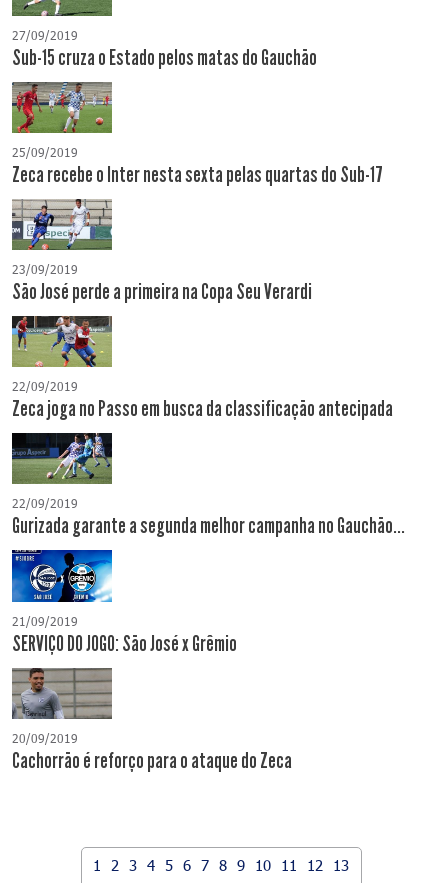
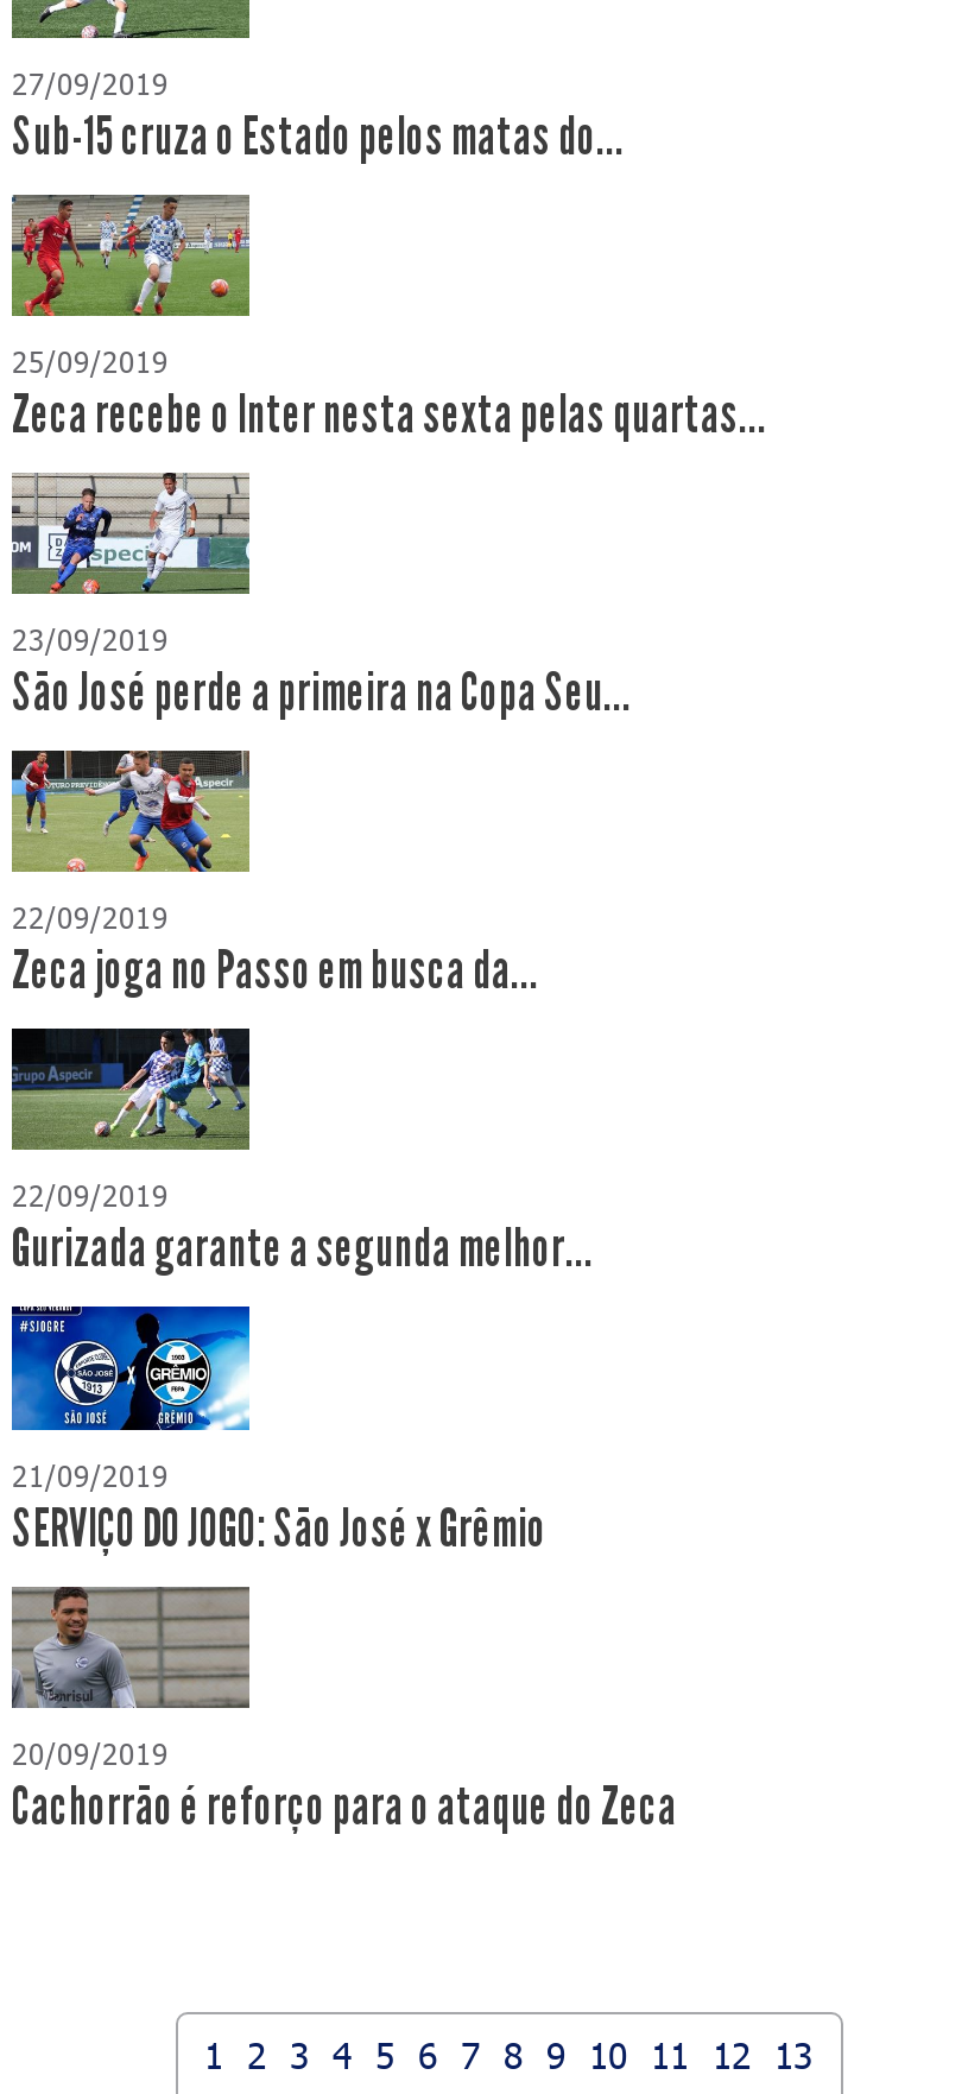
[12,45,317,71] Sub-15 cruza o Estado pelos matas do Gauchão -> [12,107,625,169] Sub-15 cruza o Estado pelos matas do...
[12,162,383,188] Zeca recebe o Inter nesta sexta pelas quartas do Sub-17 -> [12,385,767,447] Zeca recebe o Inter nesta sexta pelas quartas...
[12,279,312,305] São José perde a primeira na Copa Seu Verardi -> [12,663,632,725] São José perde a primeira na Copa Seu...
[12,396,393,422] Zeca joga no Passo em busca da classificação antecipada -> [12,942,539,1003] Zeca joga no Passo em busca da...
[12,513,405,539] Gurizada garante a segunda melhor campanha no Gauchão... -> [12,1220,594,1282] Gurizada garante a segunda melhor...

